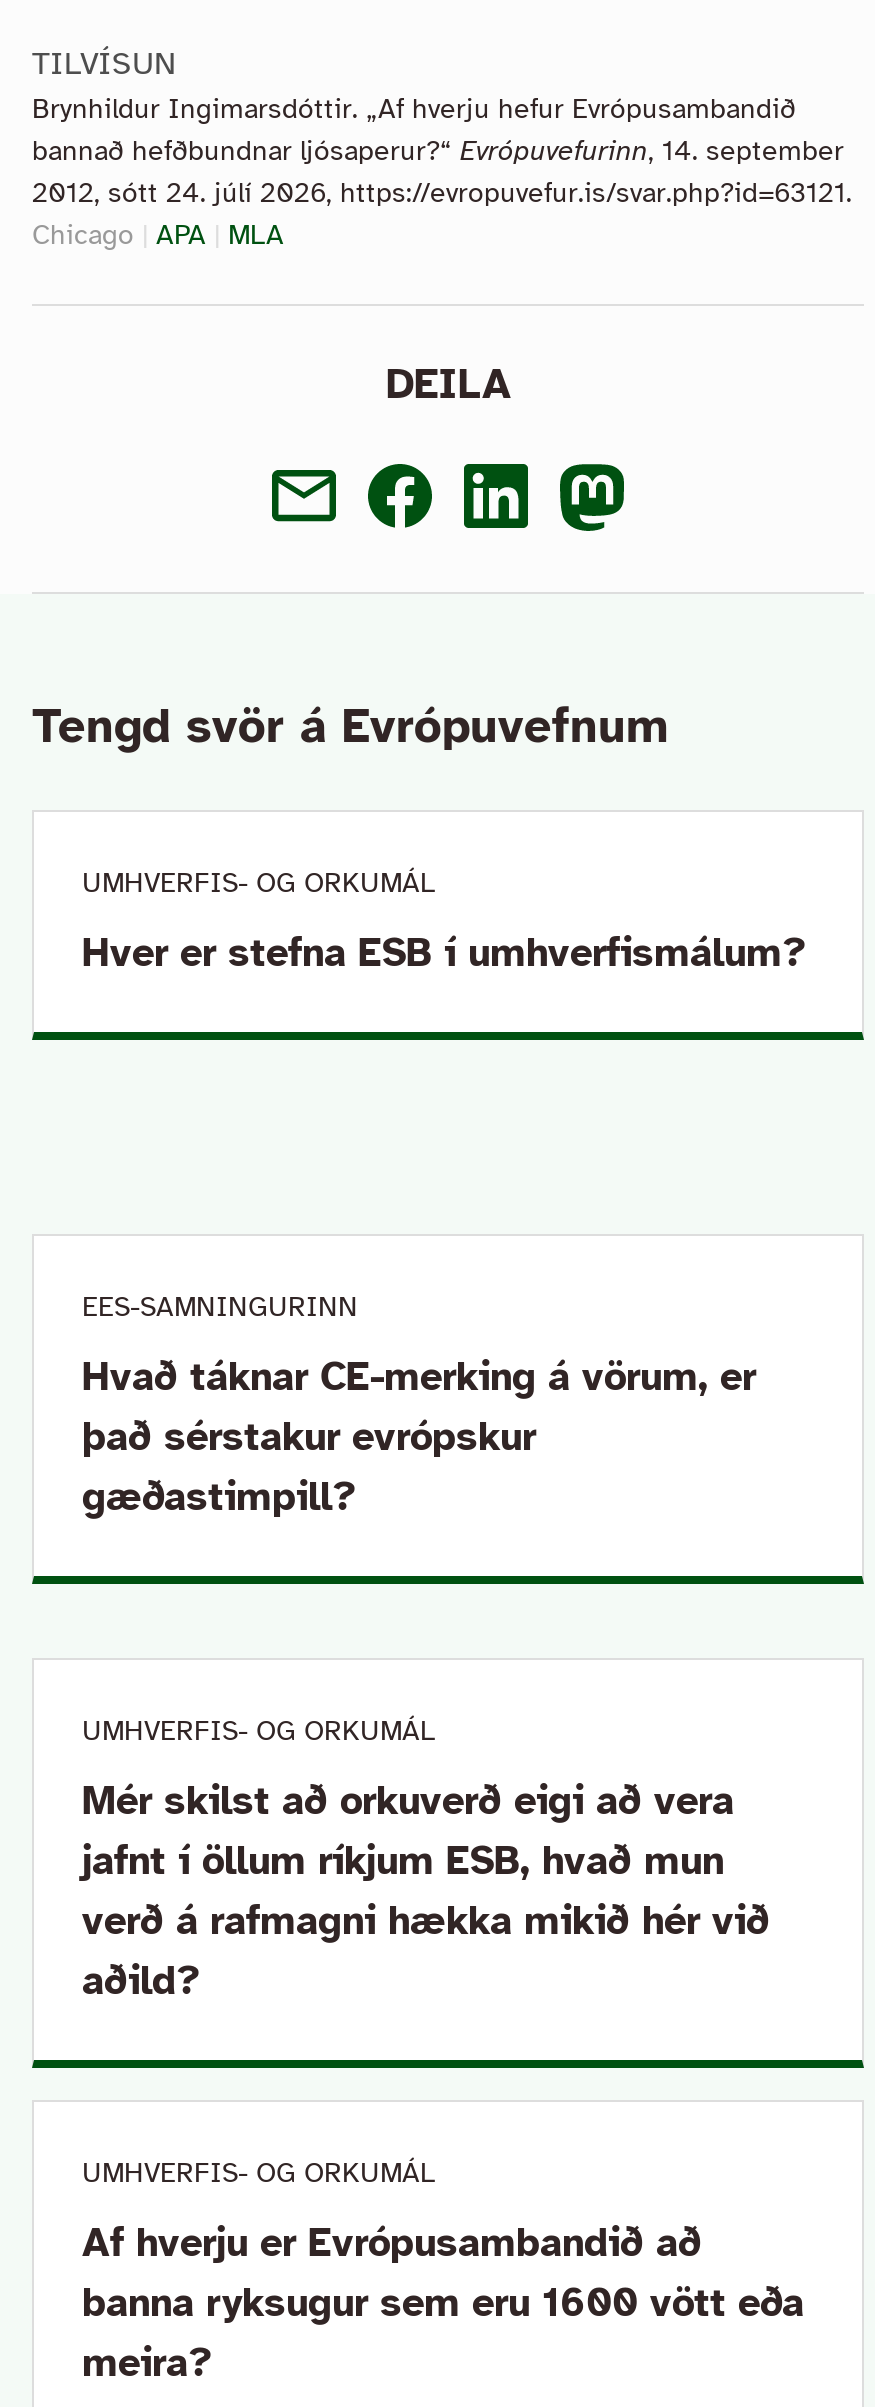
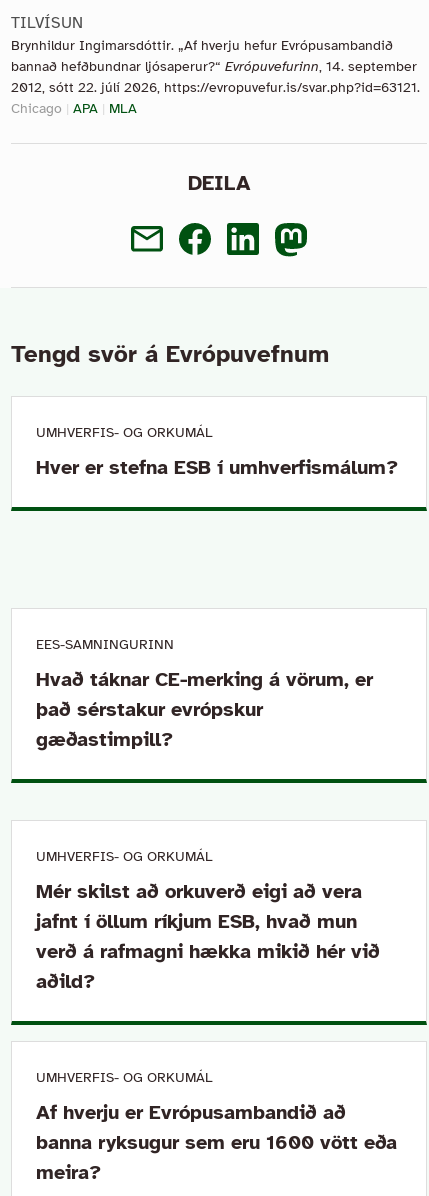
[32,176,852,210] 2012, sótt 24. júlí 2026, https://evropuvefur.is/svar.php?id=63121. -> [11,79,420,96] 2012, sótt 22. júlí 2026, https://evropuvefur.is/svar.php?id=63121.

